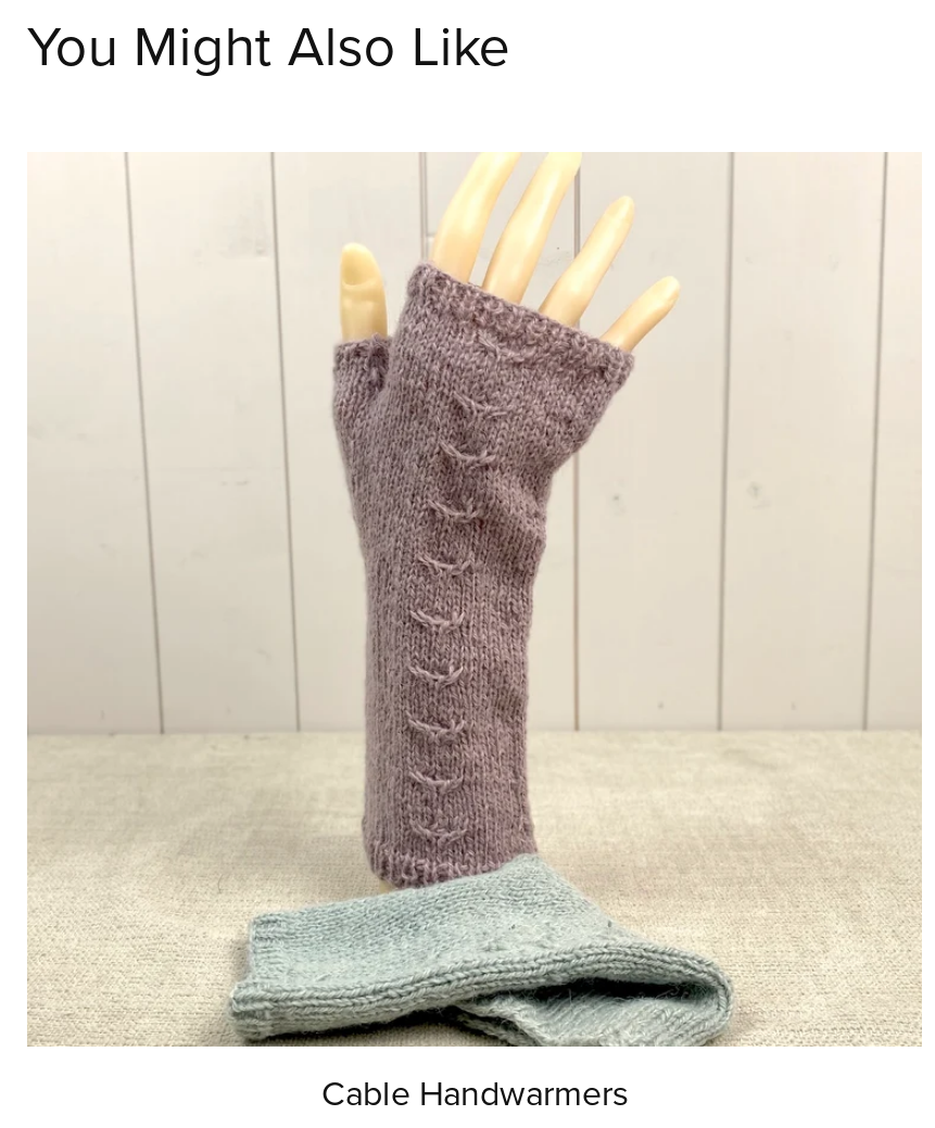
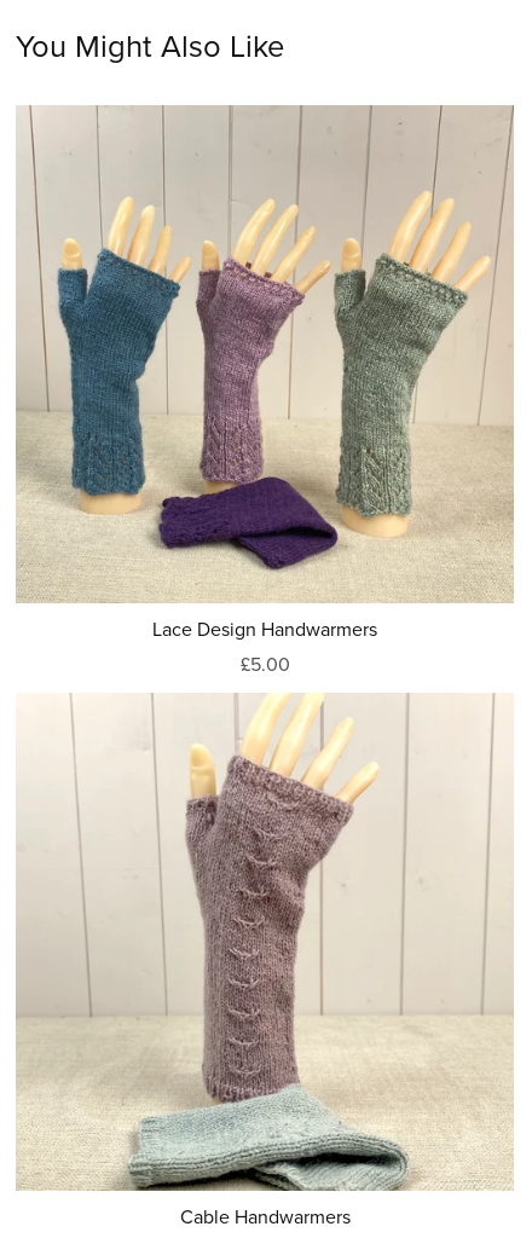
none -> [18,105,515,677] [image] | Lace Design Handwarmers | £5.00

